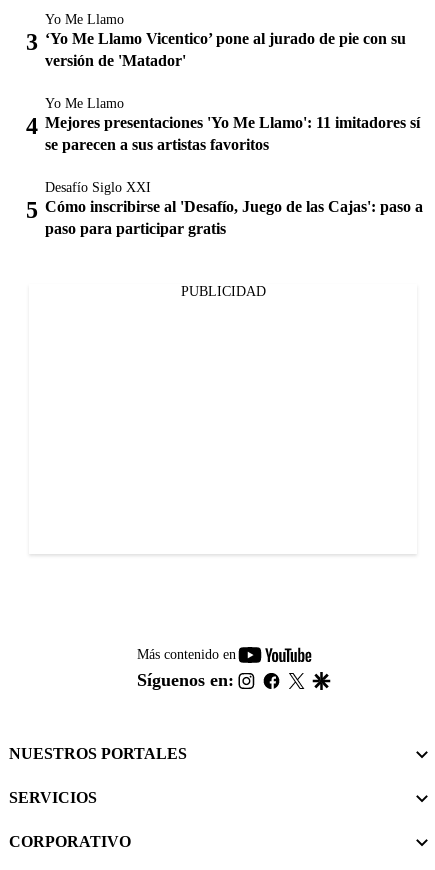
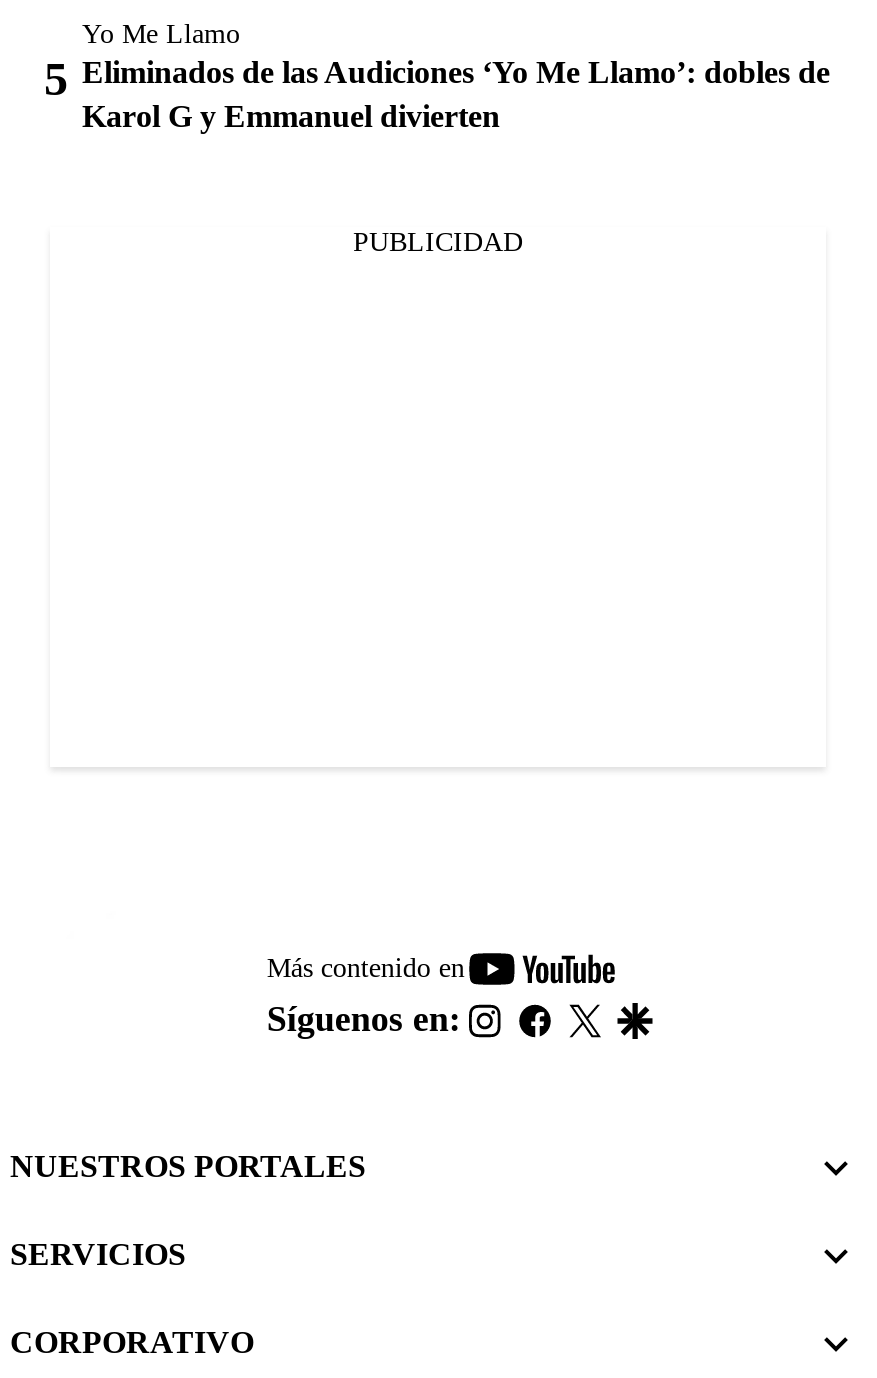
[45,30,423,237] ‘Yo Me Llamo Vicentico’ pone al jurado de pie con su | versión de 'Matador' | Yo Me Llamo | Mejores presentaciones 'Yo Me Llamo': 11 imitadores sí | se parecen a sus artistas favoritos | Desafío Siglo XXI | Cómo inscribirse al 'Desafío, Juego de las Cajas': paso a | paso para participar gratis -> [82,55,830,133] Eliminados de las Audiciones ‘Yo Me Llamo’: dobles de | Karol G y Emmanuel divierten

